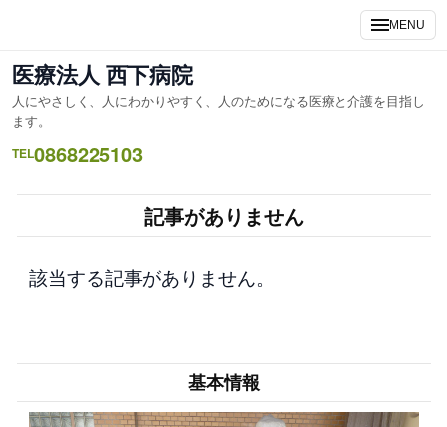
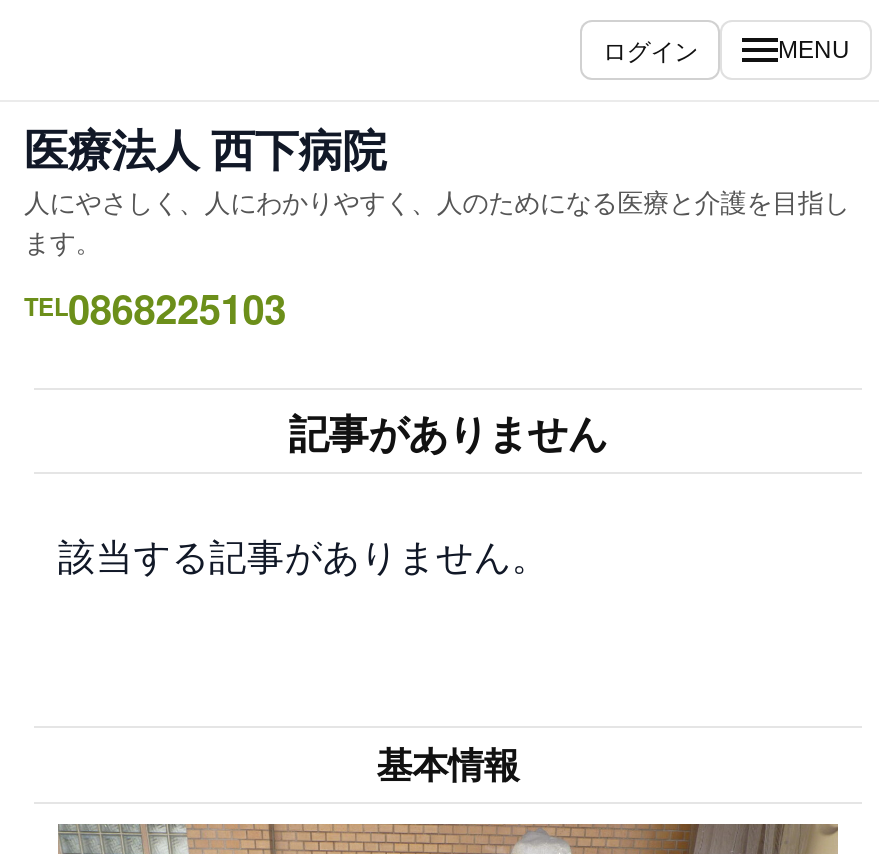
none -> [603,32,698,66] ログイン

